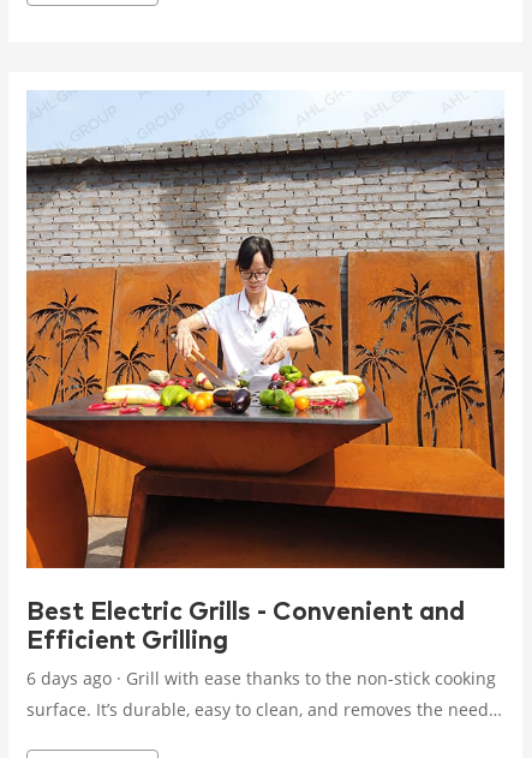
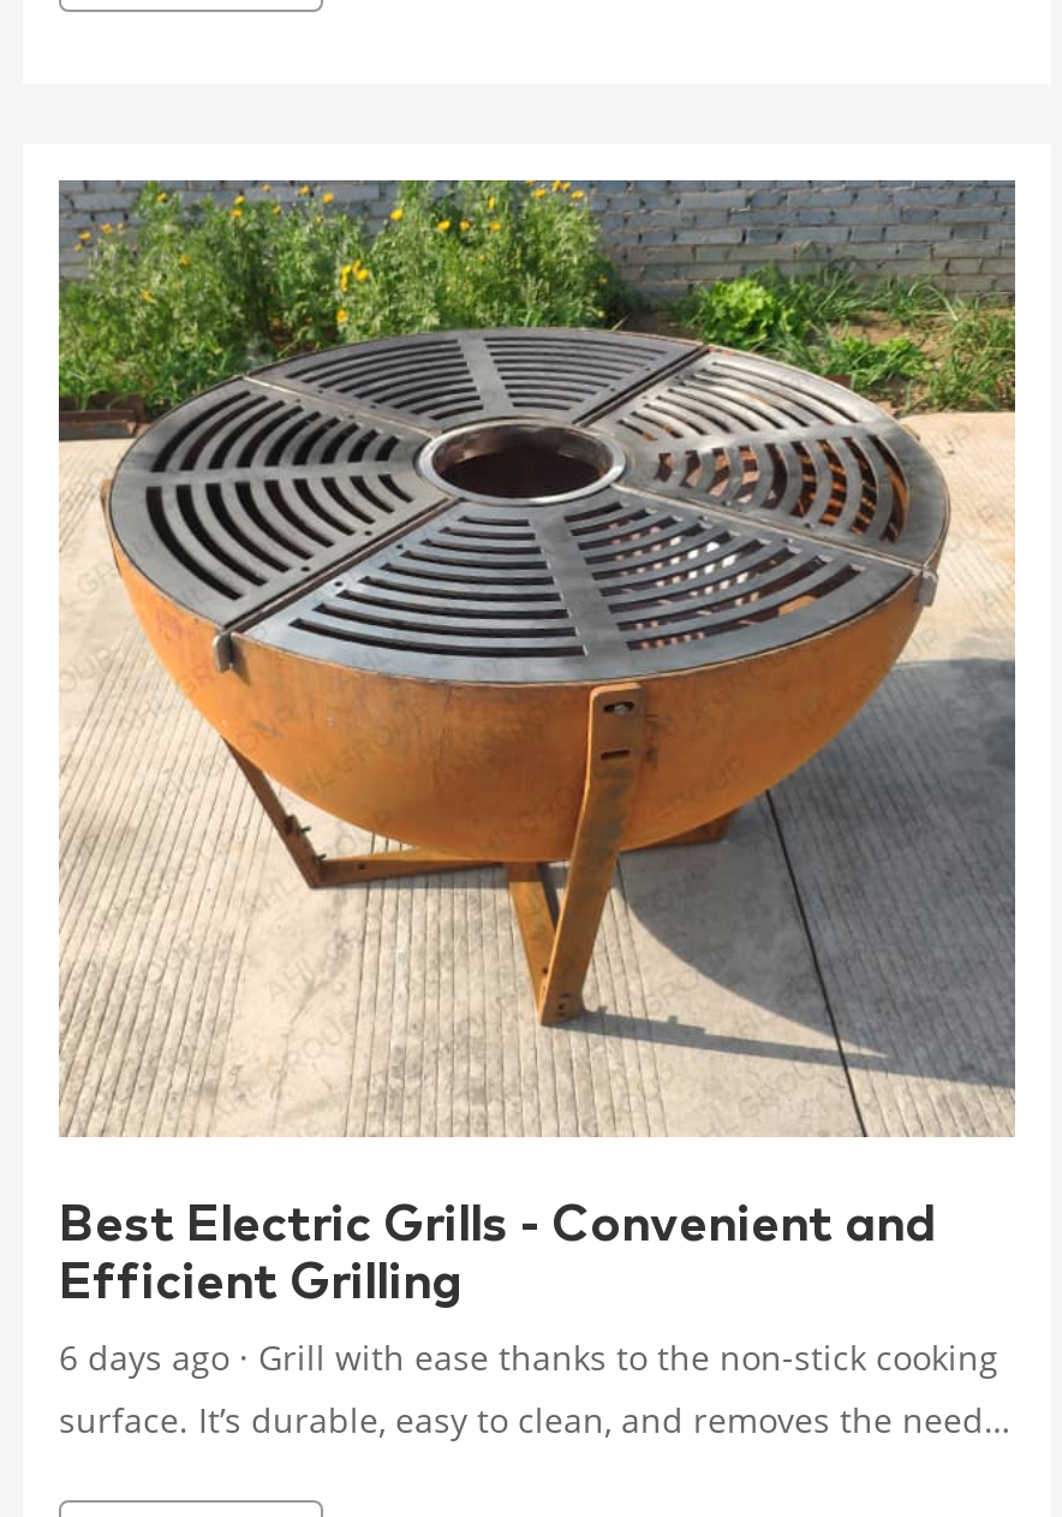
[25,90,506,569] [image] -> [56,178,1018,1137] [image]

